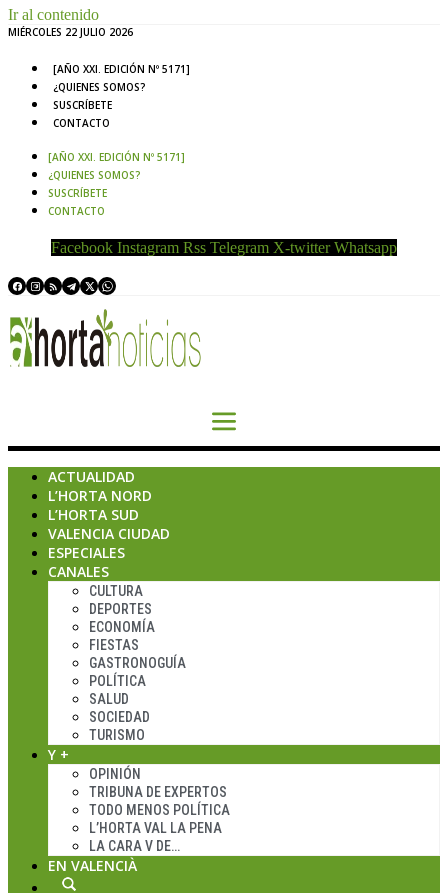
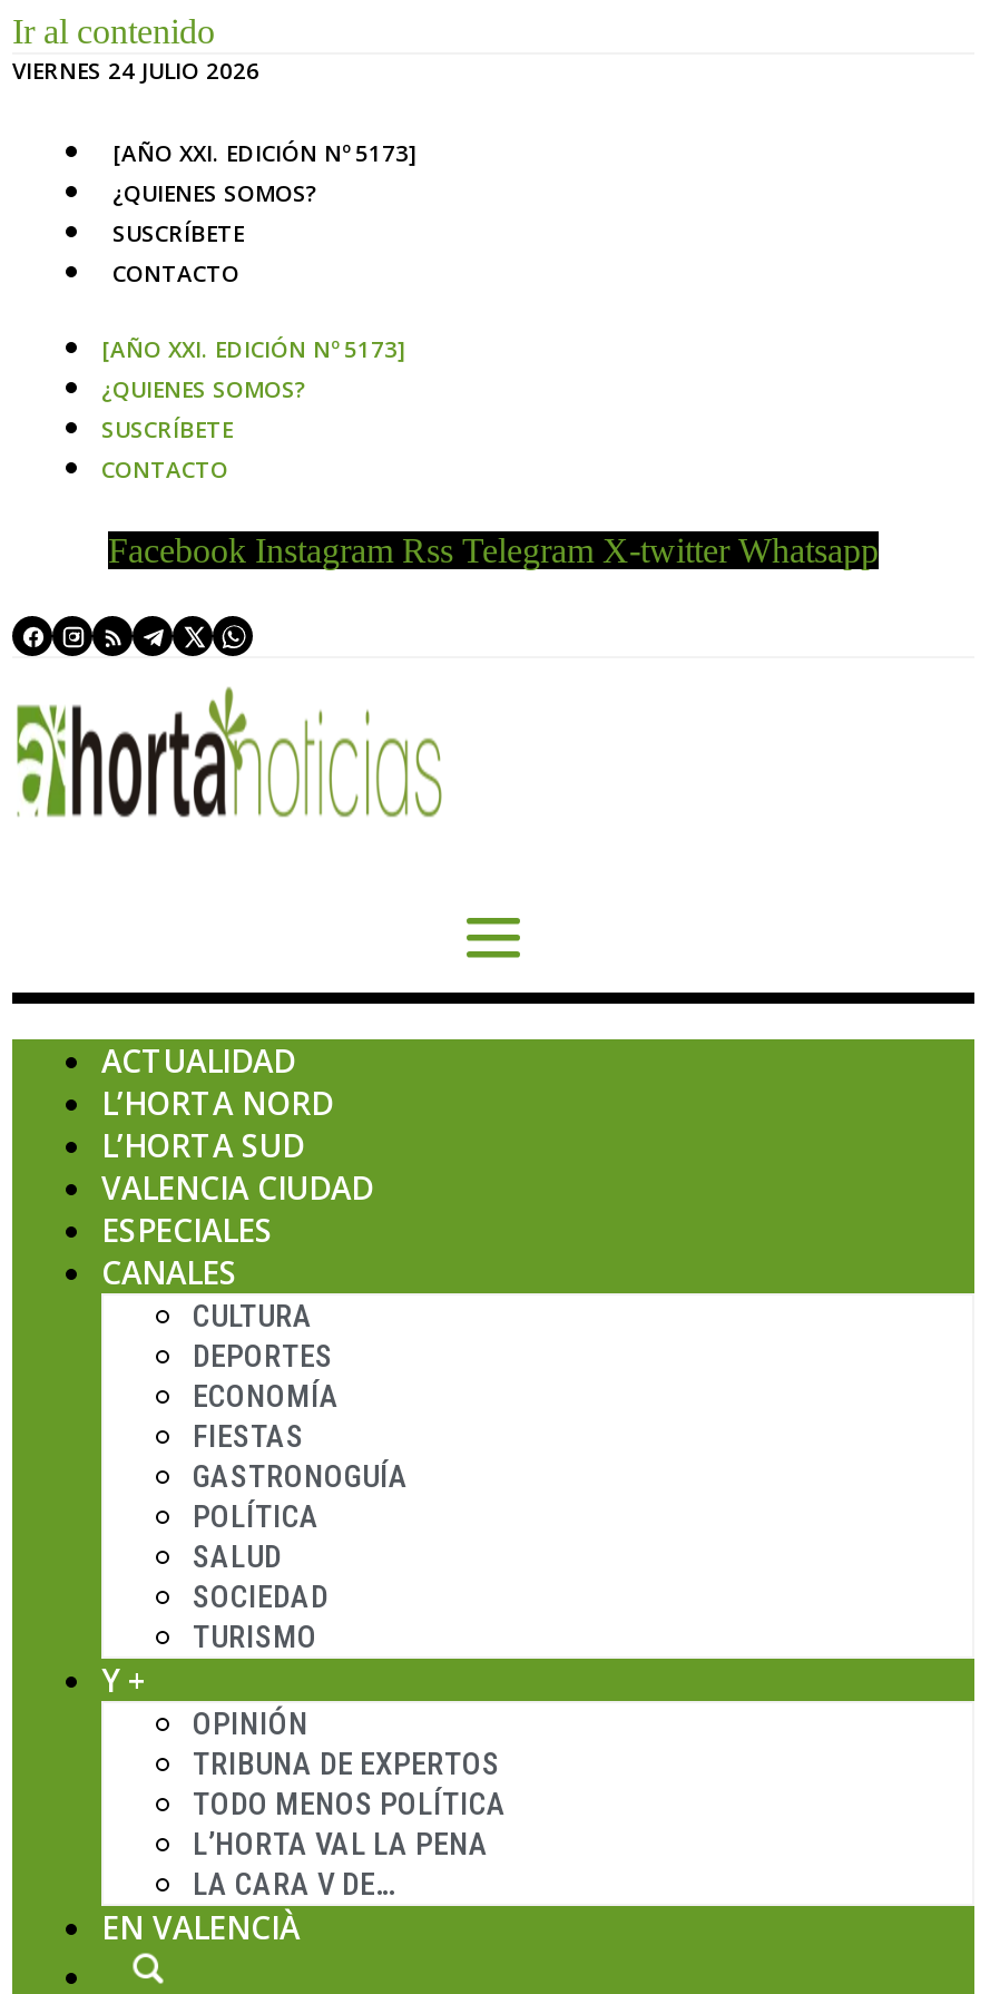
[8,25,133,39] MIÉRCOLES 22 JULIO 2026 -> [12,55,259,86] VIERNES 24 JULIO 2026
[53,62,190,76] [AÑO XXI. EDICIÓN Nº 5171] -> [112,137,418,168] [AÑO XXI. EDICIÓN Nº 5173]
[48,150,185,164] [AÑO XXI. EDICIÓN Nº 5171] -> [101,333,406,364] [AÑO XXI. EDICIÓN Nº 5173]

